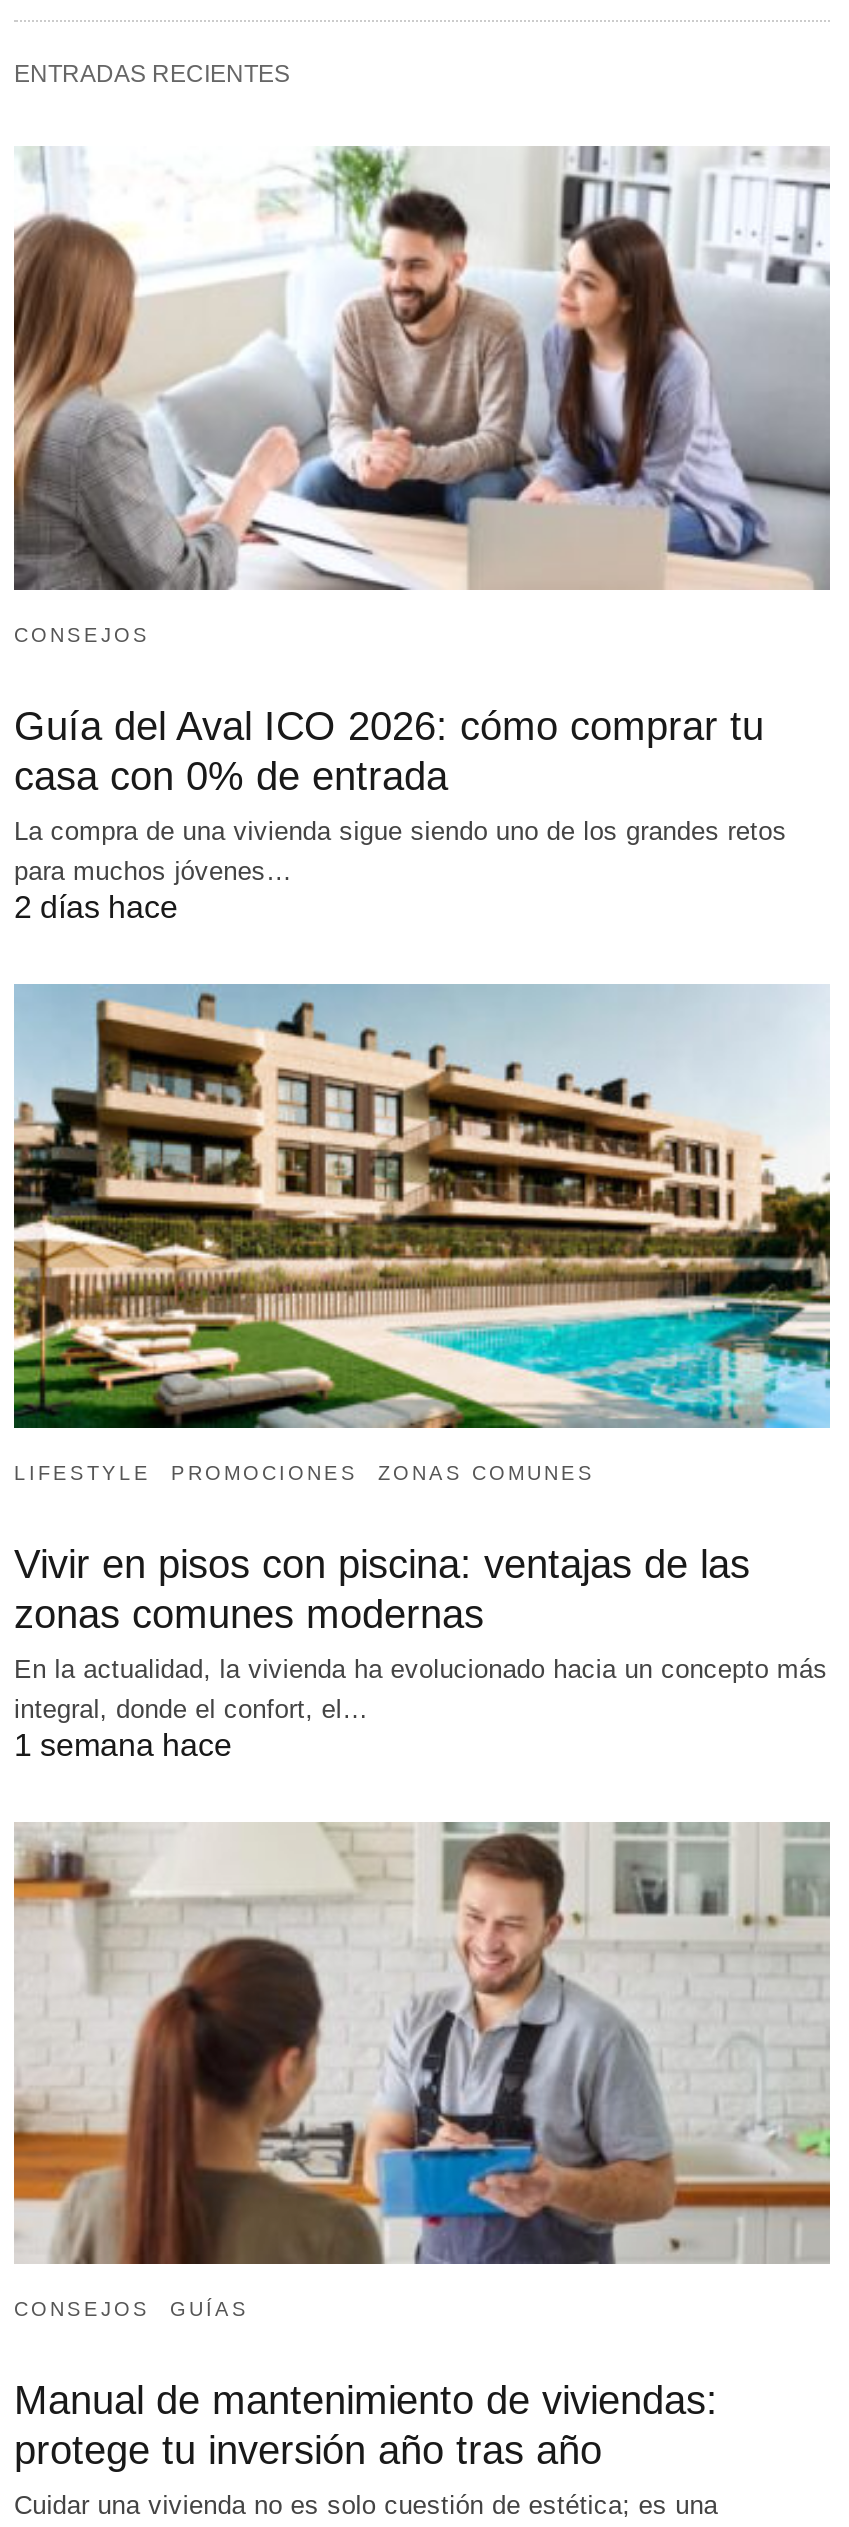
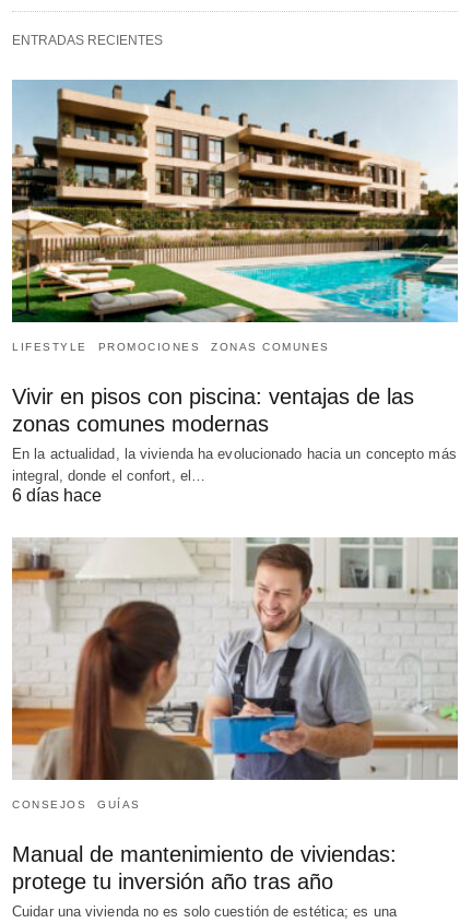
[12,146,832,924] [image] | CONSEJOS | Guía del Aval ICO 2026: cómo comprar tu | casa con 0% de entrada | La compra de una vivienda sigue siendo uno de los grandes retos | para muchos jóvenes… | 2 días hace -> none
[14,1727,232,1761] 1 semana hace -> [12,486,102,505] 6 días hace

